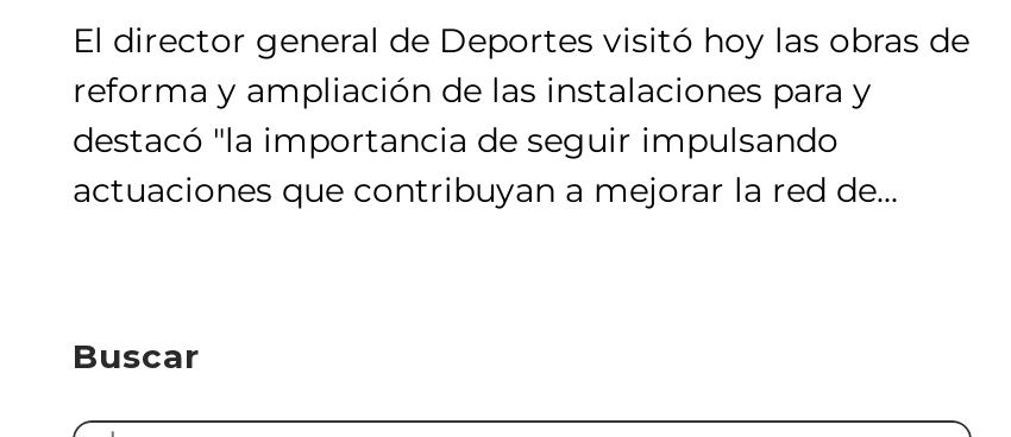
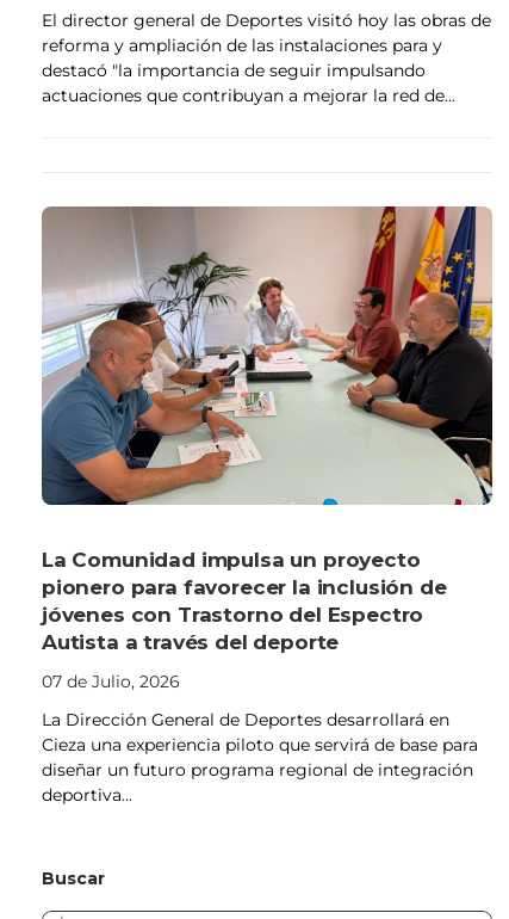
none -> [42,205,494,805] [image] | La Comunidad impulsa un proyecto | pionero para favorecer la inclusión de | jóvenes con Trastorno del Espectro | Autista a través del deporte | 07 de Julio, 2026 | La Dirección General de Deportes desarrollará en | Cieza una experiencia piloto que servirá de base para | diseñar un futuro programa regional de integración | deportiva...

